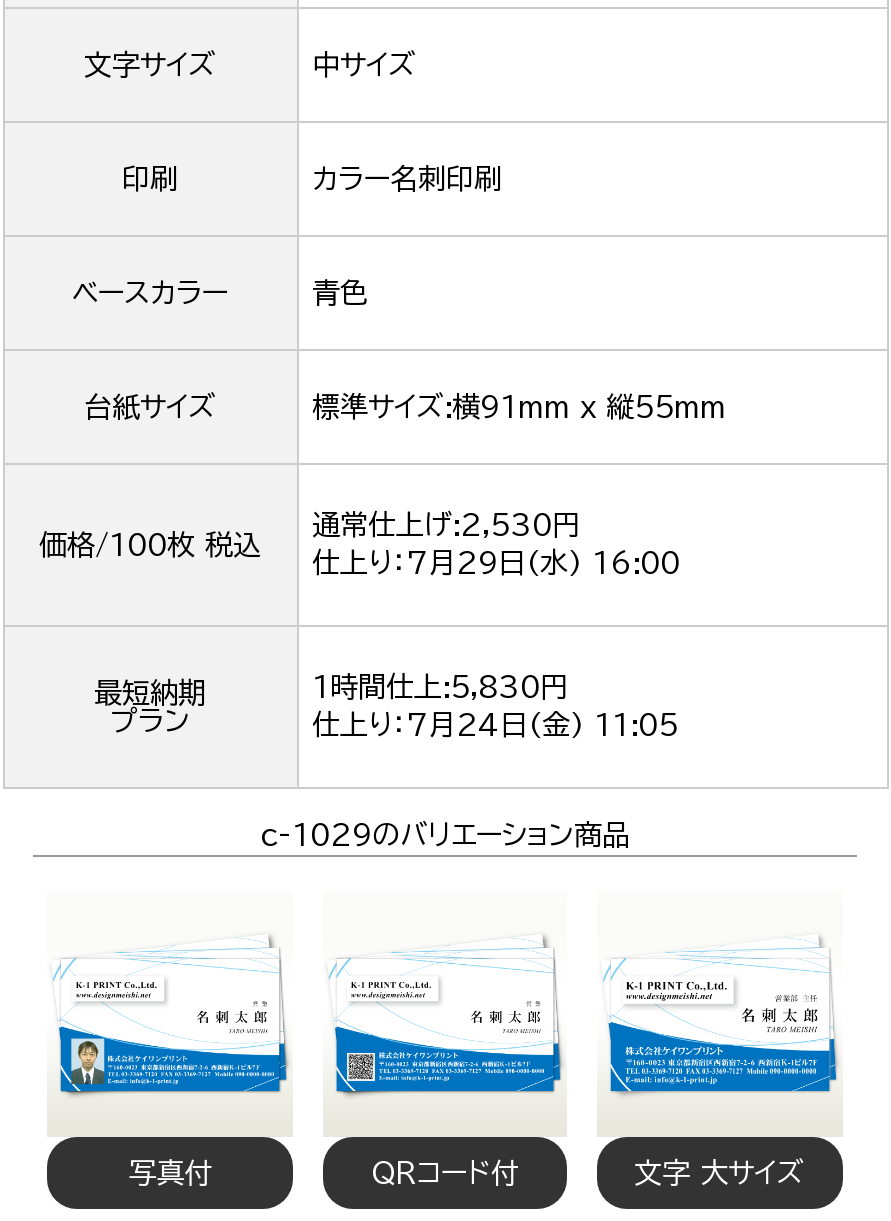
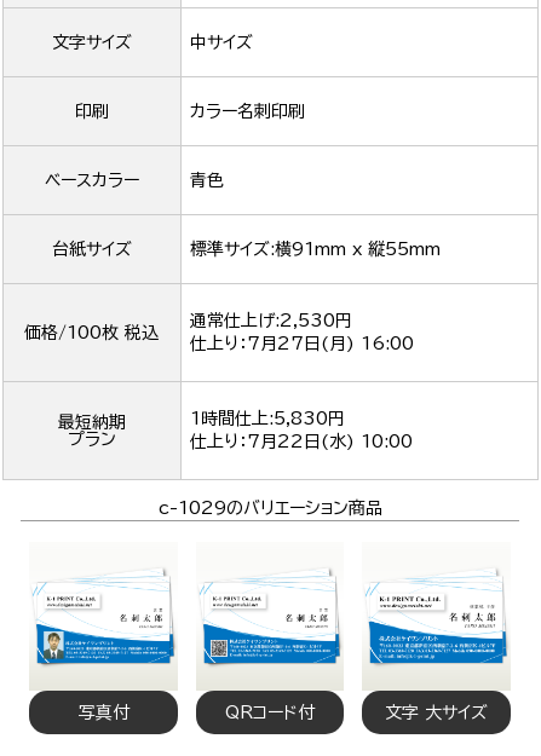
[312,549,680,577] 仕上り：7月29日(水) 16:00 -> [189,335,413,352] 仕上り：7月27日(月) 16:00
[312,711,678,739] 仕上り：7月24日(金) 11:05 -> [189,433,412,450] 仕上り：7月22日(水) 10:00

